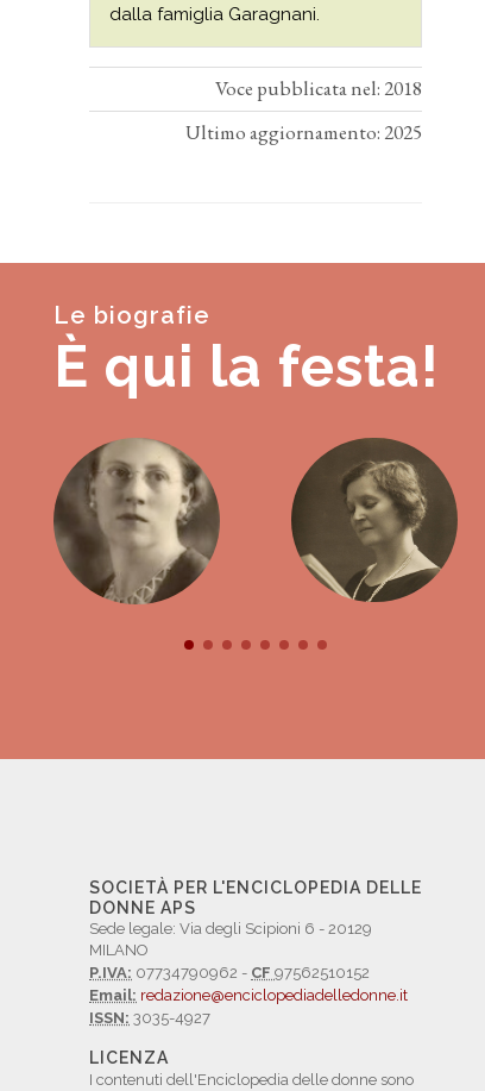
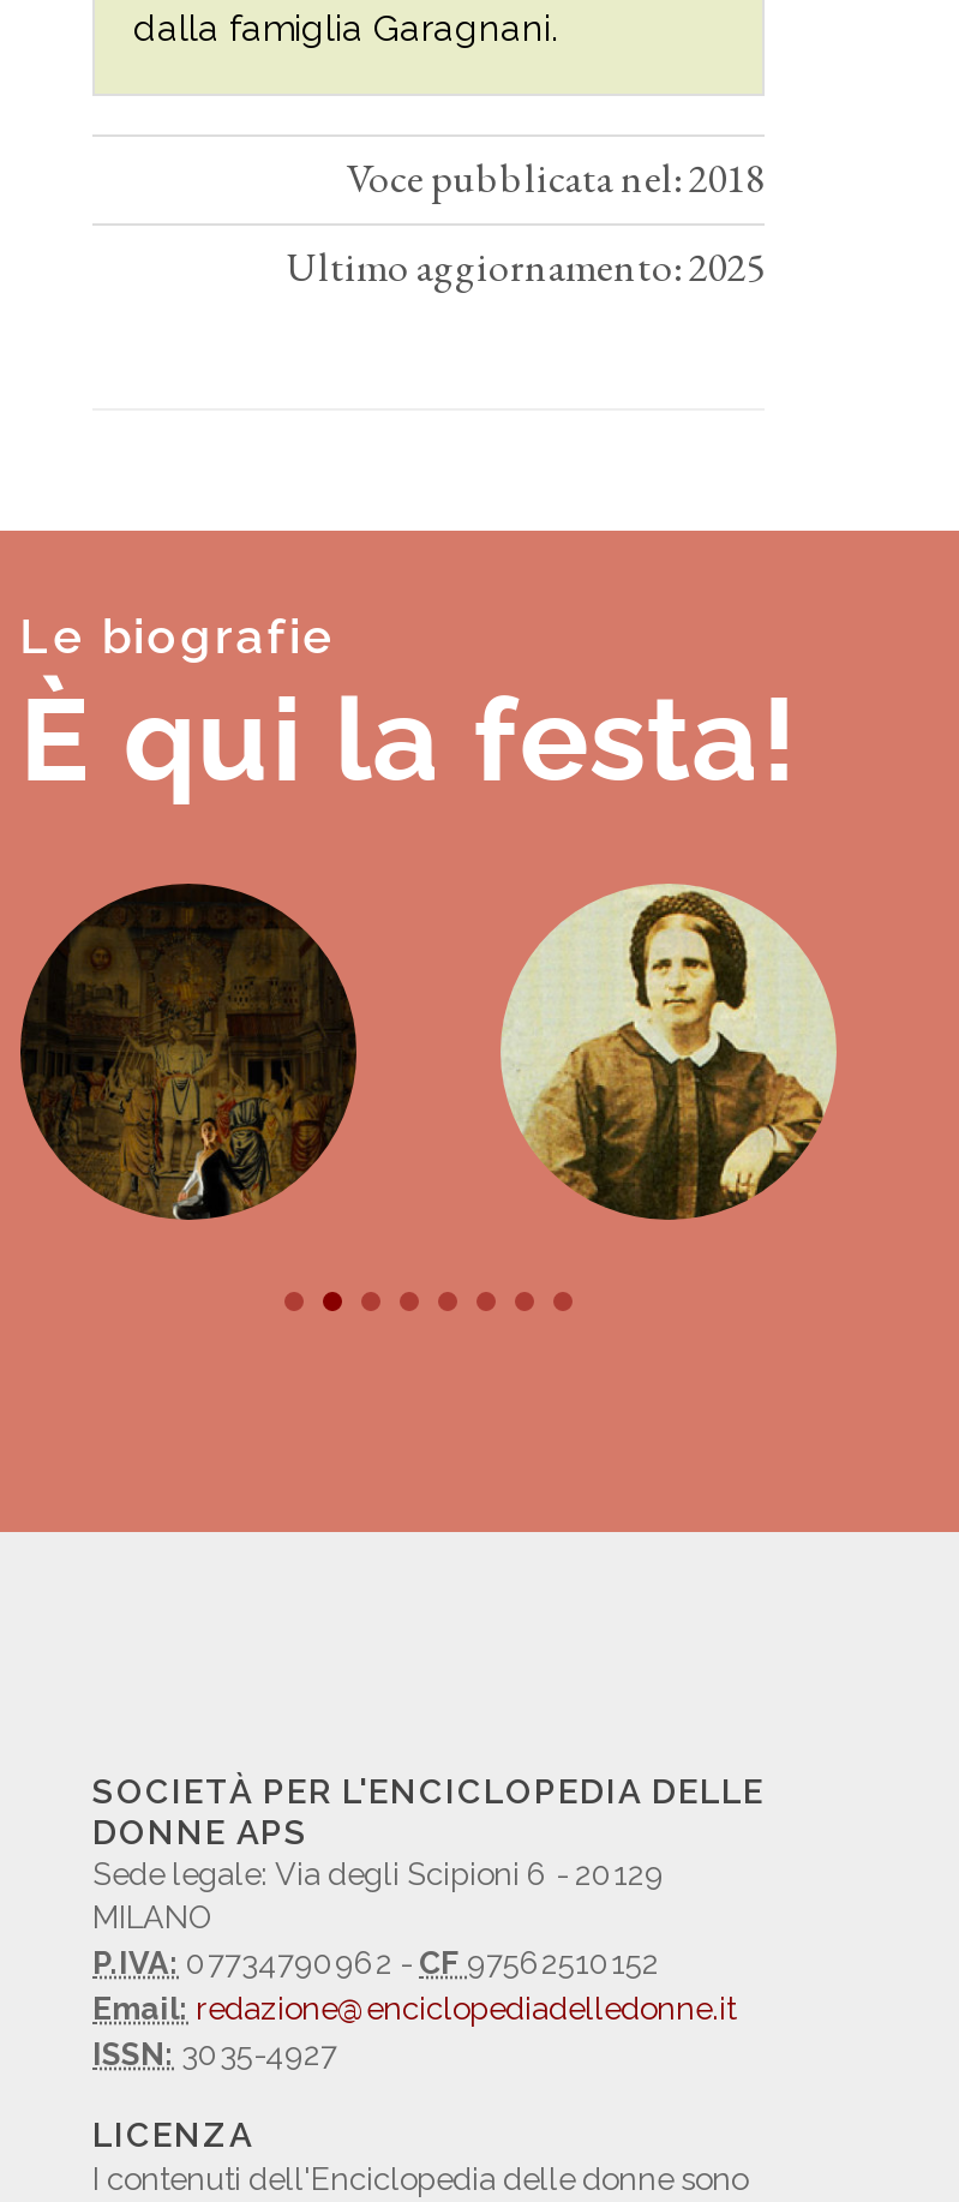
[53,438,220,604] [image] -> [23,881,356,1222] [image]
[290,437,459,604] [image] -> [498,881,839,1222] [image]

